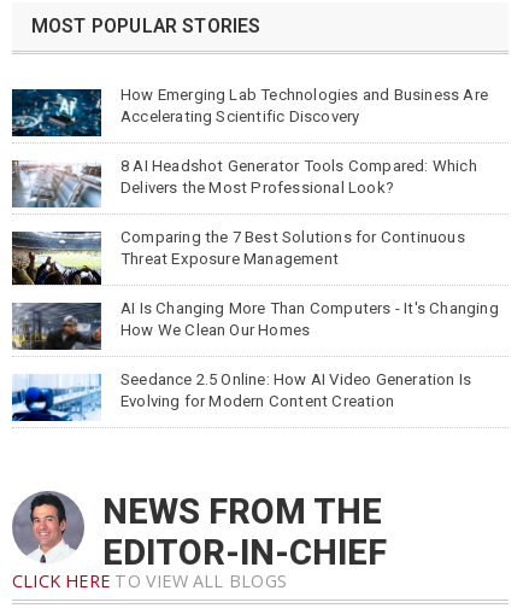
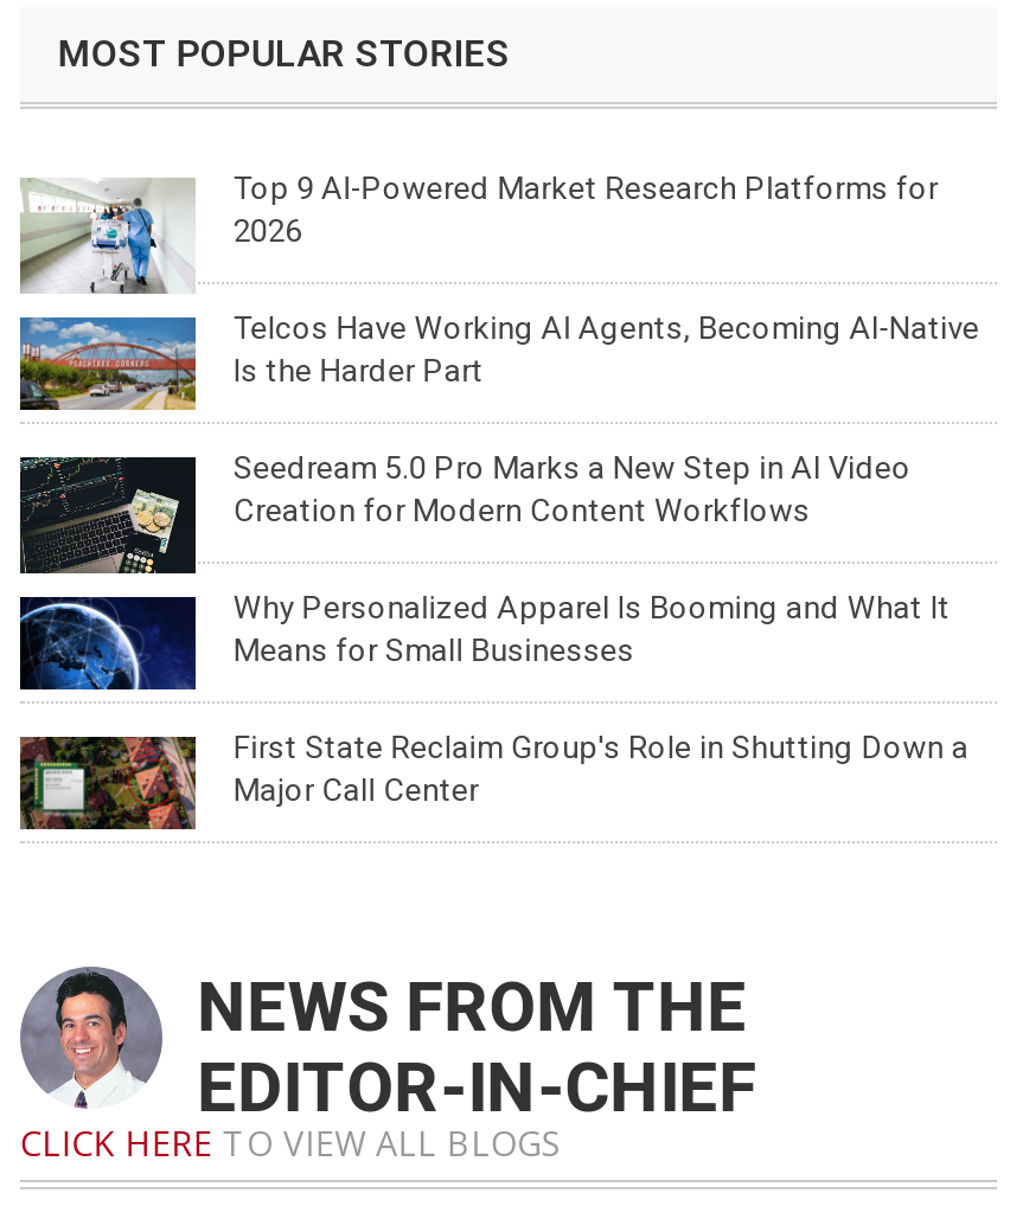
[11,86,488,148] [image] | How Emerging Lab Technologies and Business Are | Accelerating Scientific Discovery -> [18,171,938,296] [image] | Top 9 AI-Powered Market Research Platforms for | 2026
[11,157,477,209] [image] | 8 AI Headshot Generator Tools Compared: Which | Delivers the Most Professional Look? -> [18,310,979,412] [image] | Telcos Have Working AI Agents, Becoming AI-Native | Is the Harder Part
[11,228,465,291] [image] | Comparing the 7 Best Solutions for Continuous | Threat Exposure Management -> [18,450,911,576] [image] | Seedream 5.0 Pro Marks a New Step in AI Video | Creation for Modern Content Workflows
[12,299,499,351] [image] | AI Is Changing More Than Computers - It's Changing | How We Clean Our Homes -> [18,590,950,692] [image] | Why Personalized Apparel Is Booming and What It | Means for Small Businesses
[11,370,471,422] [image] | Seedance 2.5 Online: How AI Video Generation Is | Evolving for Modern Content Creation -> [18,730,969,832] [image] | First State Reclaim Group's Role in Shutting Down a | Major Call Center

